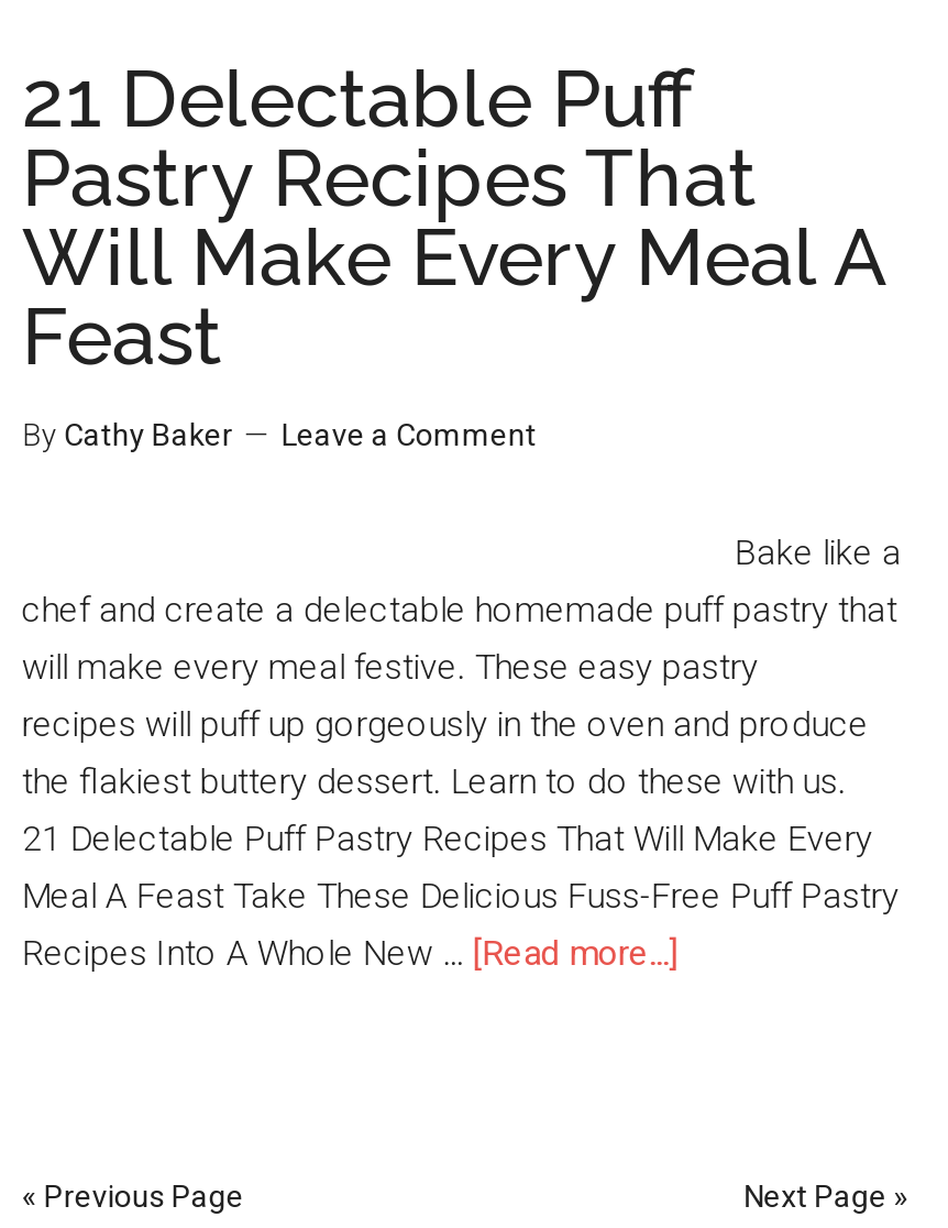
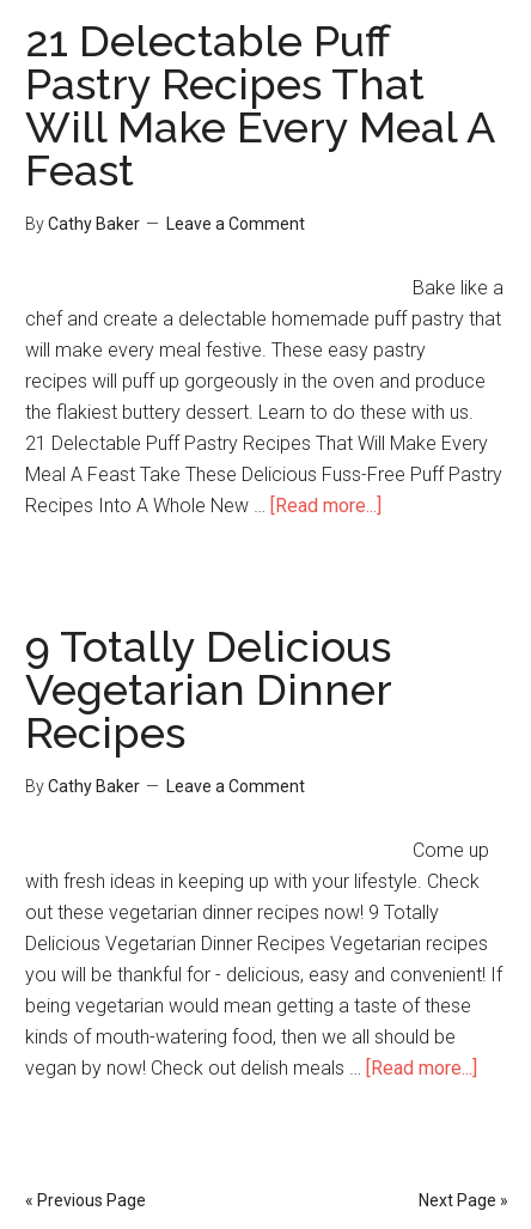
none -> [26,621,503,1079] 9 Totally Delicious | Vegetarian Dinner | Recipes | By Cathy Baker | Leave a Comment | Come up | with fresh ideas in keeping up with your lifestyle. Check | out these vegetarian dinner recipes now! 9 Totally | Delicious Vegetarian Dinner Recipes Vegetarian recipes | you will be thankful for - delicious, easy and convenient! If | being vegetarian would mean getting a taste of these | kinds of mouth-watering food, then we all should be | vegan by now! Check out delish meals … [Read more...]

